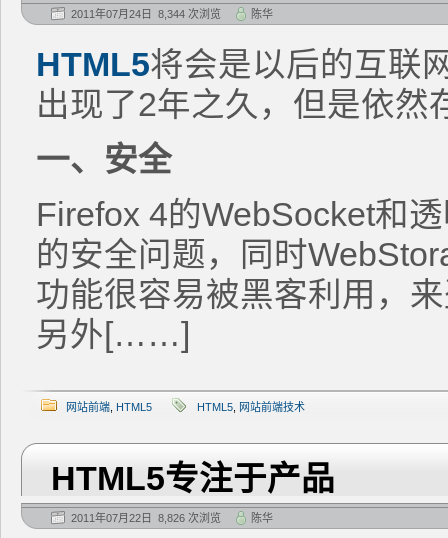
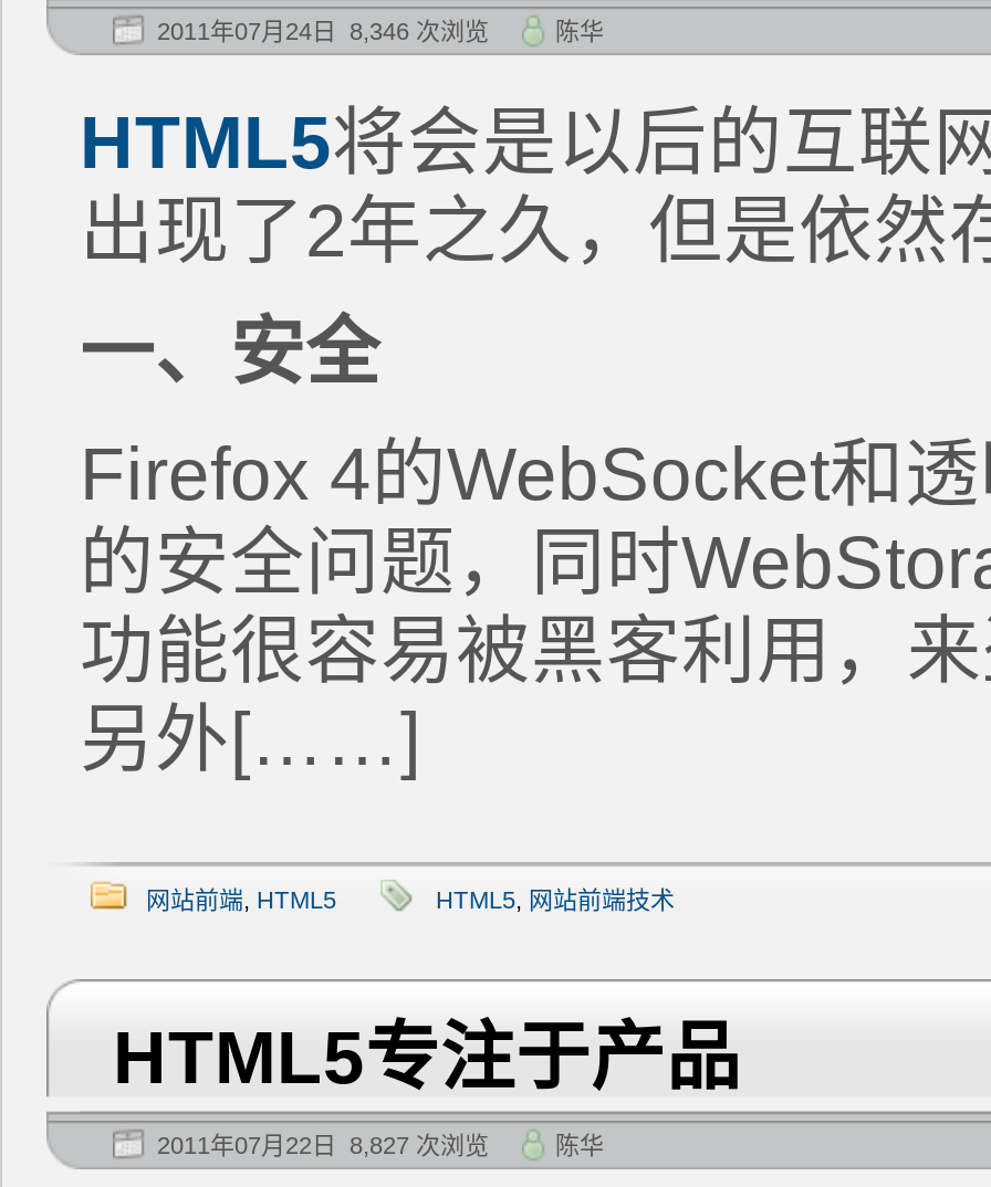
[71,8,221,20] 2011年07月24日 8,344 次浏览 -> [157,18,489,44] 2011年07月24日 8,346 次浏览
[71,512,221,524] 2011年07月22日 8,826 次浏览 -> [157,1132,489,1158] 2011年07月22日 8,827 次浏览

